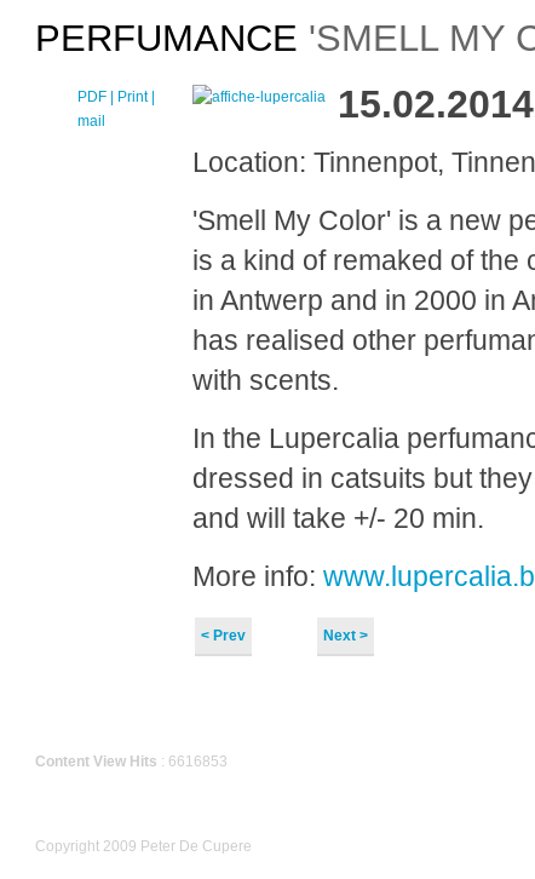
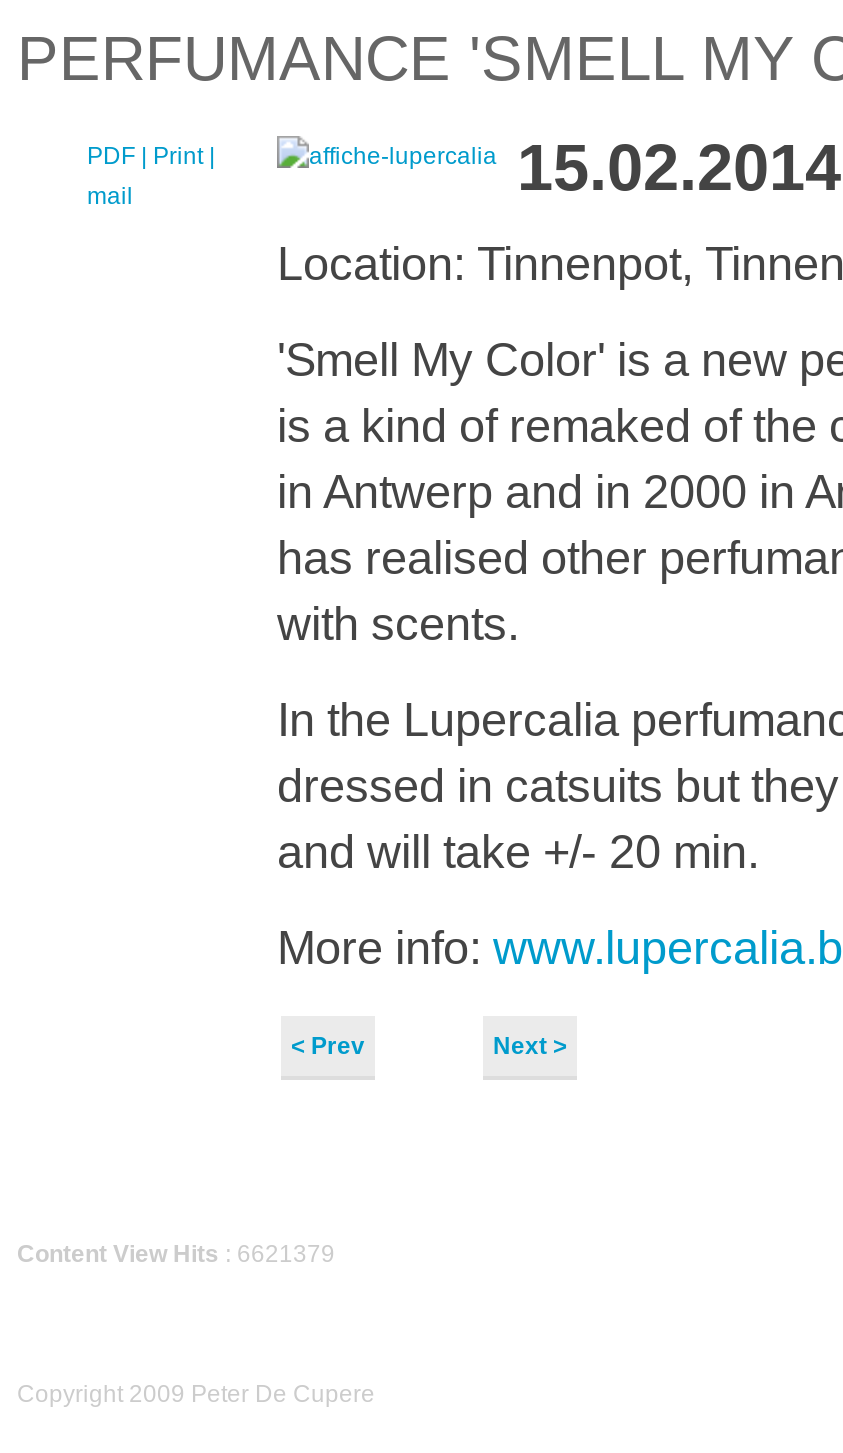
[35,753,228,770] Content View Hits: 6616853 -> [17,1240,335,1268] Content View Hits: 6621379

